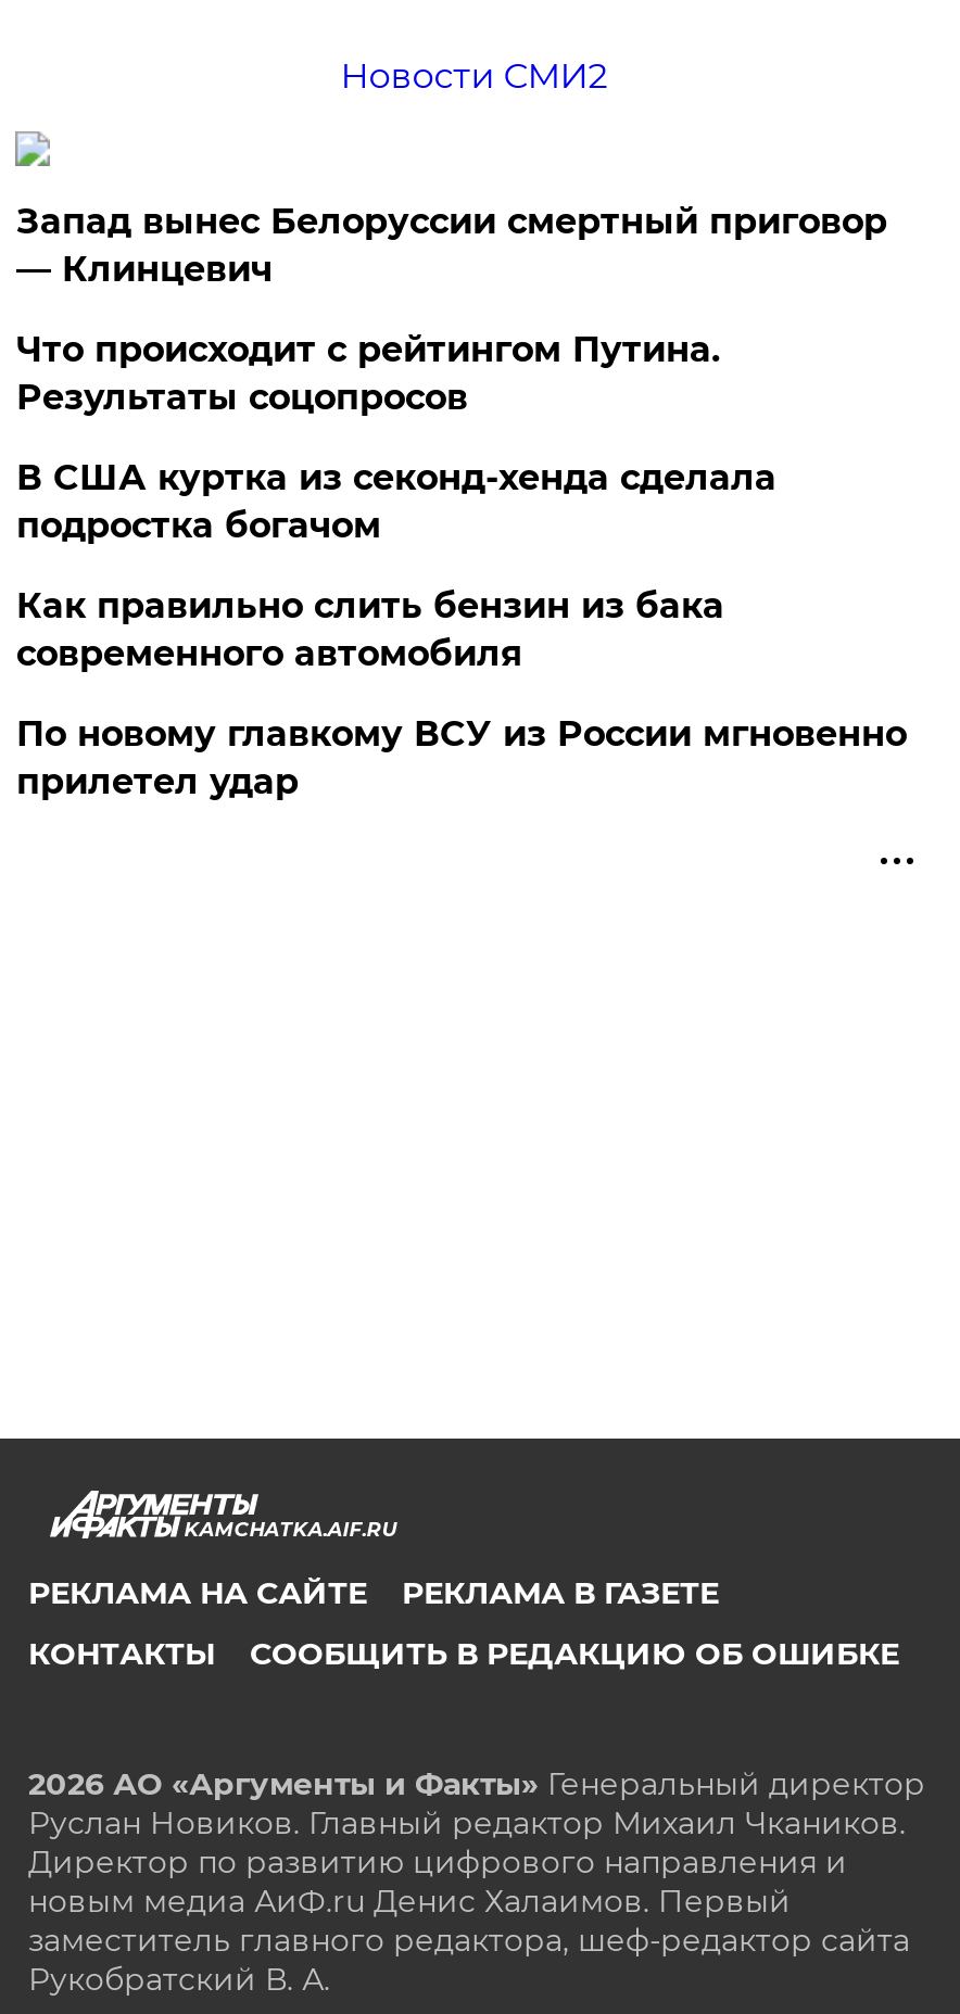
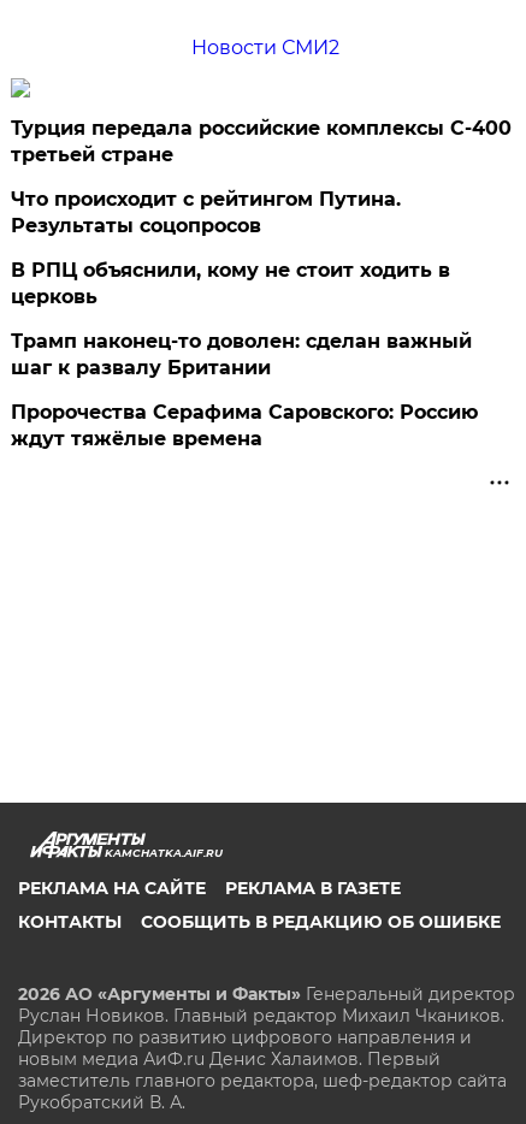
[16,201,887,290] Запад вынес Белоруссии смертный приговор | — Клинцевич -> [11,117,512,166] Турция передала российские комплексы С-400 | третьей стране
[16,458,776,547] В США куртка из секонд-хенда сделала | подростка богачом -> [11,259,451,308] В РПЦ объяснили, кому не стоит ходить в | церковь
[16,586,724,675] Как правильно слить бензин из бака | современного автомобиля -> [11,330,472,379] Трамп наконец-то доволен: сделан важный | шаг к развалу Британии
[16,714,907,803] По новому главкому ВСУ из России мгновенно | прилетел удар -> [11,401,478,450] Пророчества Серафима Саровского: Россию | ждут тяжёлые времена

